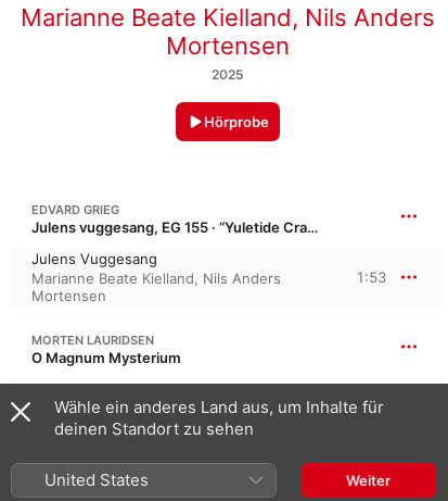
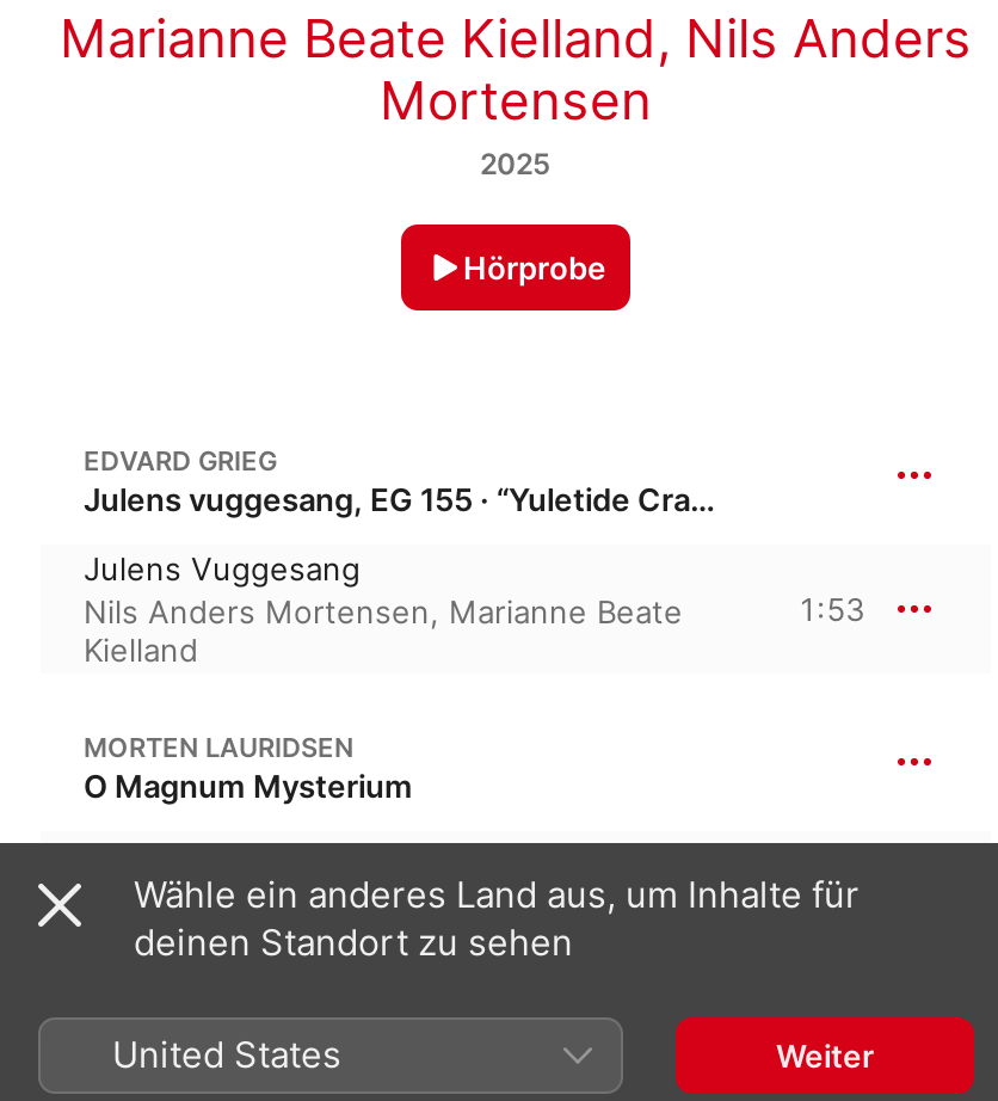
[31,270,281,305] Marianne Beate Kielland, Nils Anders | Mortensen -> [84,593,683,670] Nils Anders Mortensen, Marianne Beate | Kielland

